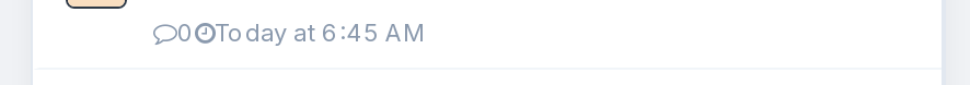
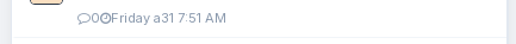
[177,17,425,48] 0 Today at 6:45 AM -> [91,10,226,26] 0 Friday a31 7:51 AM

